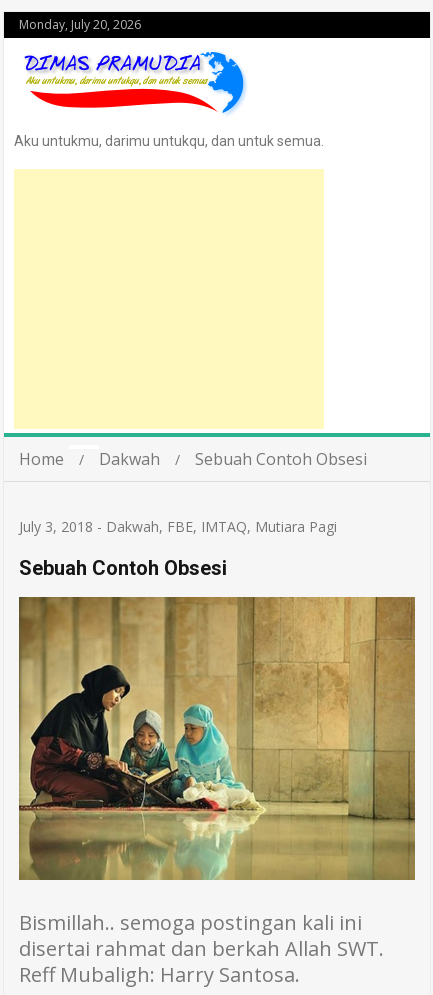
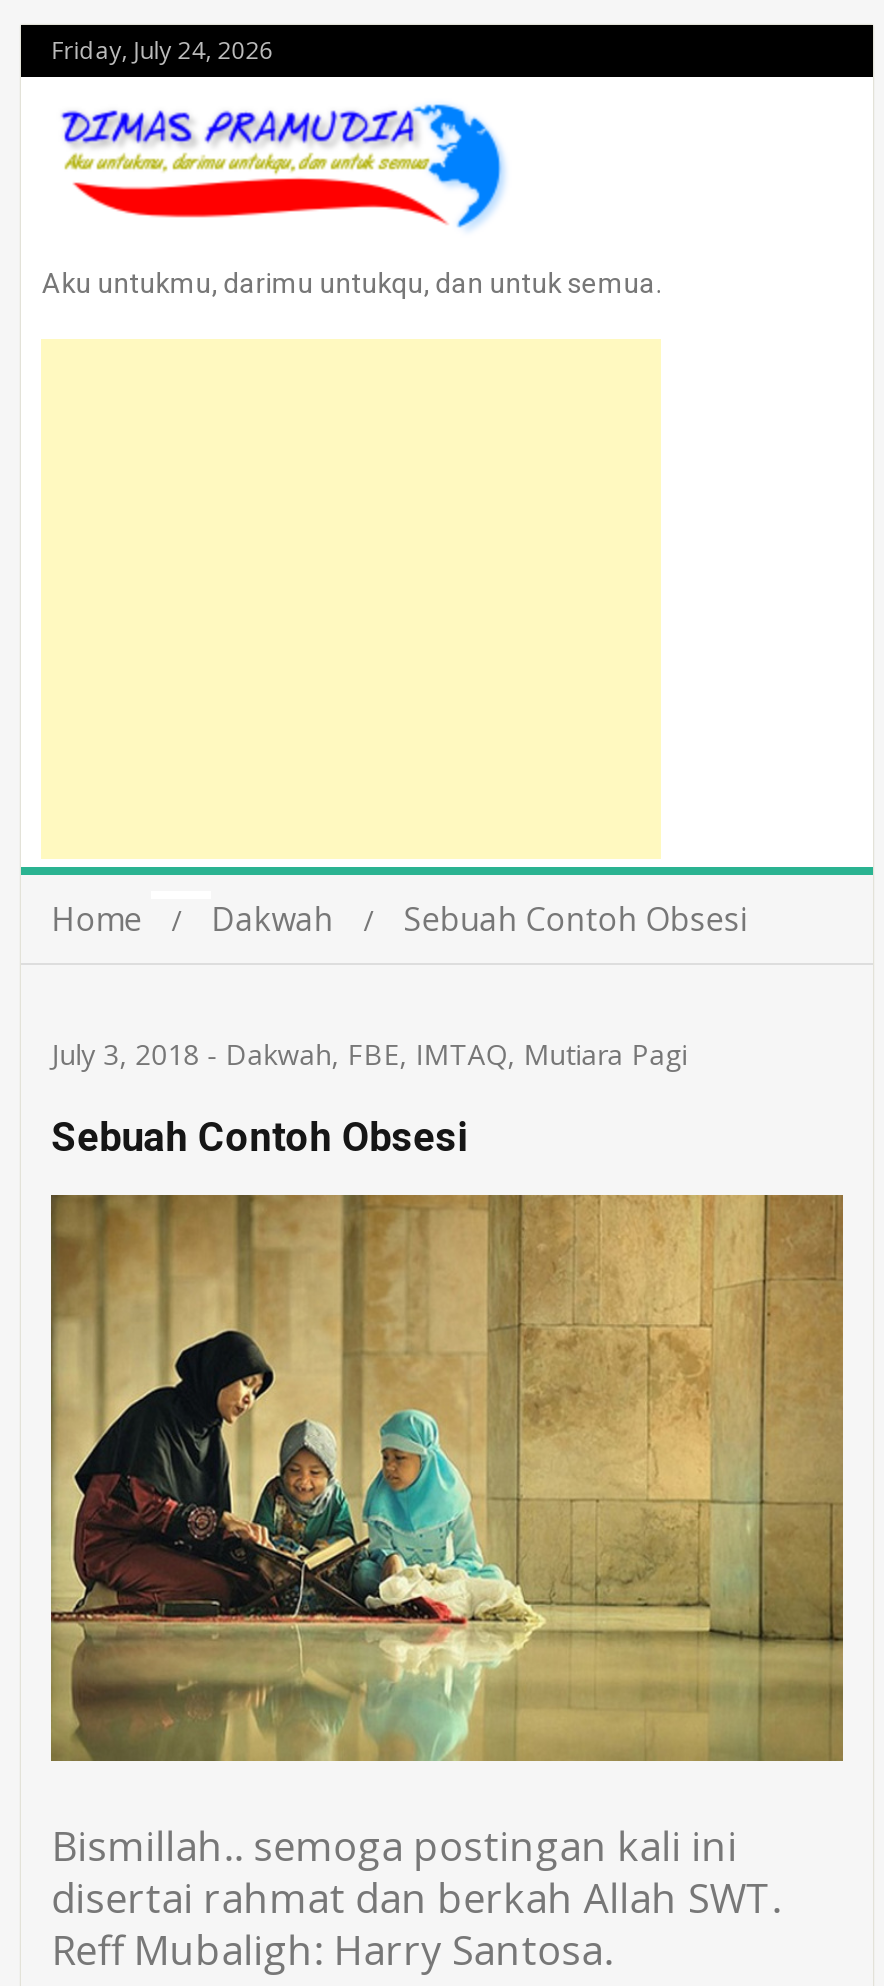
[19,16,141,33] Monday, July 20, 2026 -> [51,33,273,67] Friday, July 24, 2026

